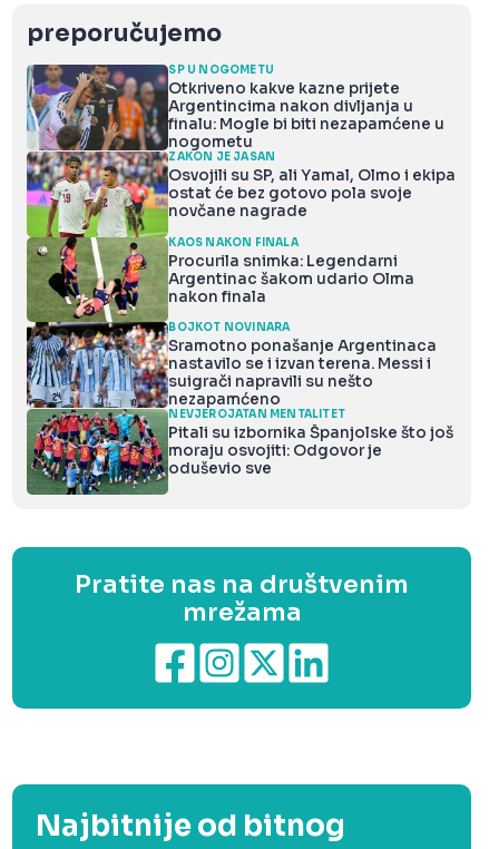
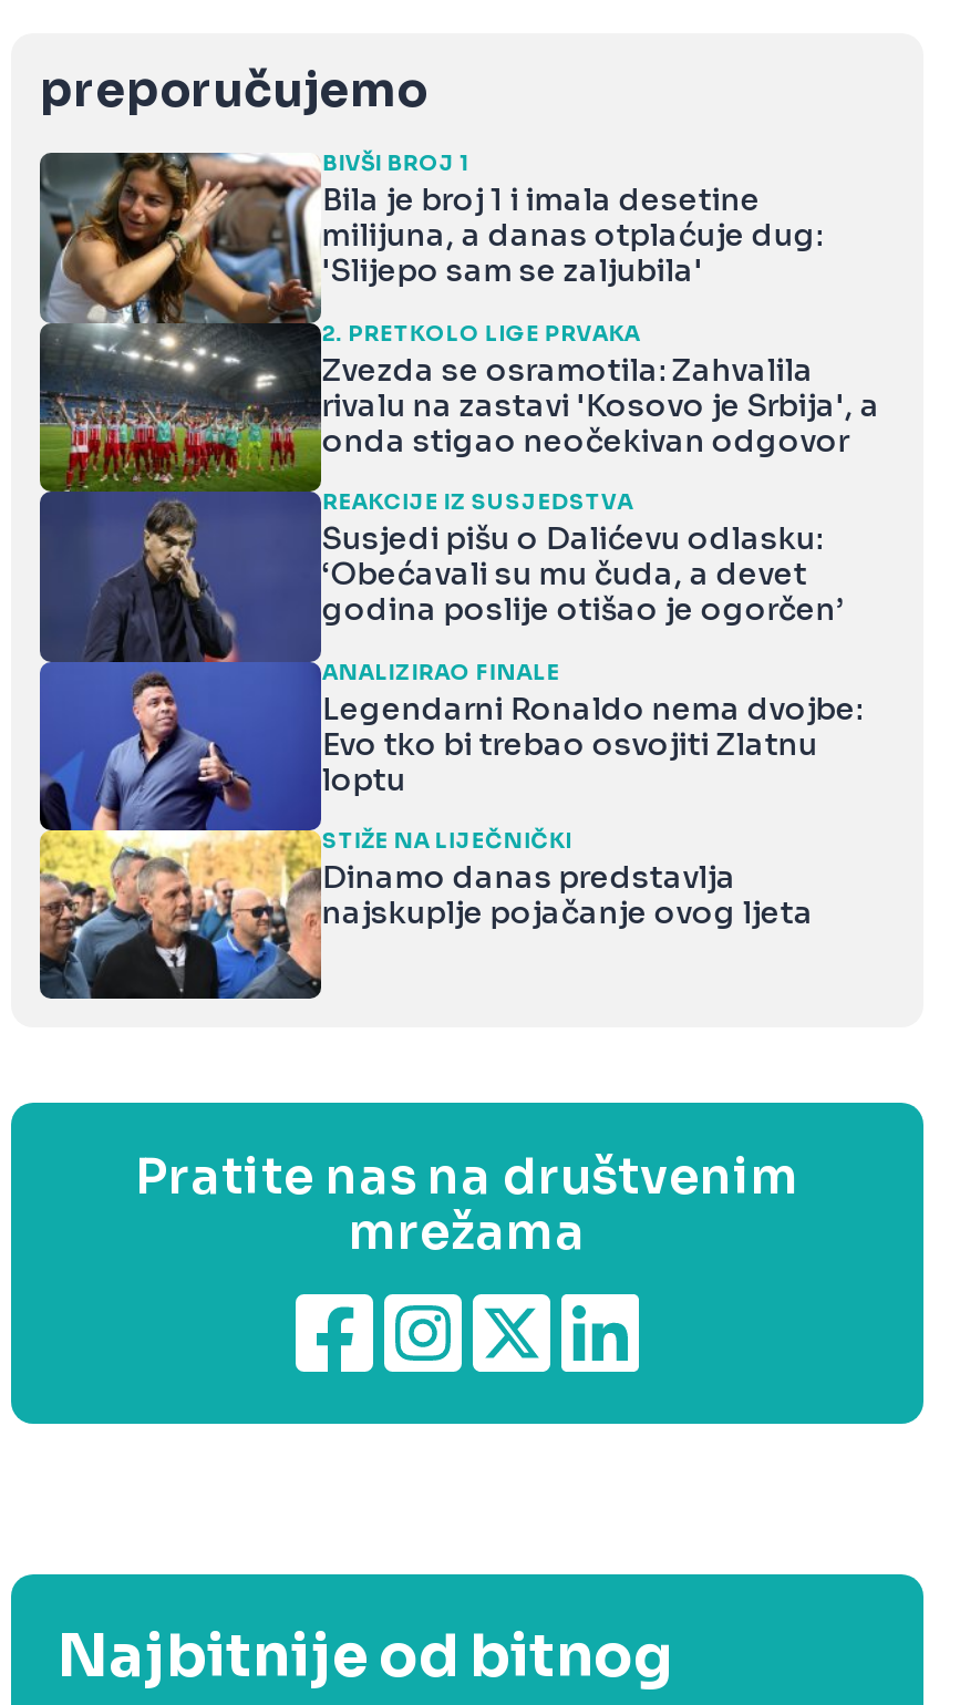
[26,64,456,496] [image] | SP U NOGOMETU | Otkriveno kakve kazne prijete | Argentincima nakon divljanja u | finalu: Mogle bi biti nezapamćene u | nogometu | ZAKON JE JASAN | Osvojili su SP, ali Yamal, Olmo i ekipa | ostat će bez gotovo pola svoje | novčane nagrade | KAOS NAKON FINALA | Procurila snimka: Legendarni | Argentinac šakom udario Olma | nakon finala | BOJKOT NOVINARA | Sramotno ponašanje Argentinaca | nastavilo se i izvan terena. Messi i | suigrači napravili su nešto | nezapamćeno | NEVJEROJATAN MENTALITET | Pitali su izbornika Španjolske što još | moraju osvojiti: Odgovor je | oduševio sve -> [38,151,880,1001] [image] | BIVŠI BROJ 1 | Bila je broj 1 i imala desetine | milijuna, a danas otplaćuje dug: | 'Slijepo sam se zaljubila' | 2. PRETKOLO LIGE PRVAKA | Zvezda se osramotila: Zahvalila | rivalu na zastavi 'Kosovo je Srbija', a | onda stigao neočekivan odgovor | REAKCIJE IZ SUSJEDSTVA | Susjedi pišu o Dalićevu odlasku: | ‘Obećavali su mu čuda, a devet | godina poslije otišao je ogorčen’ | ANALIZIRAO FINALE | Legendarni Ronaldo nema dvojbe: | Evo tko bi trebao osvojiti Zlatnu | loptu | STIŽE NA LIJEČNIČKI | Dinamo danas predstavlja | najskuplje pojačanje ovog ljeta

